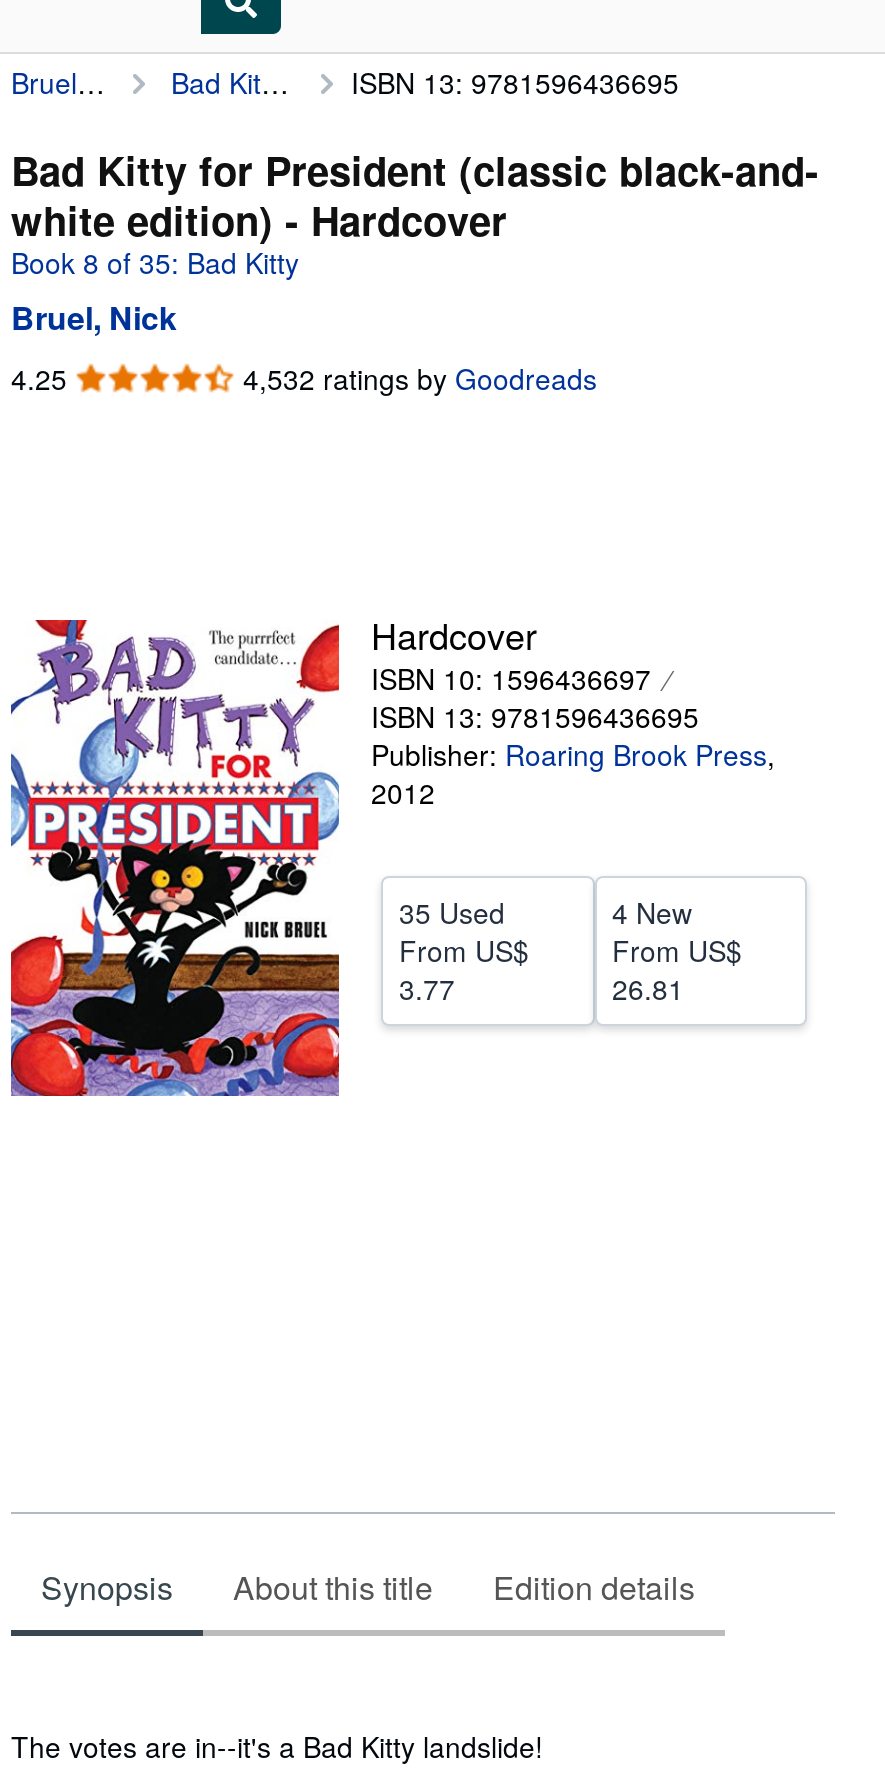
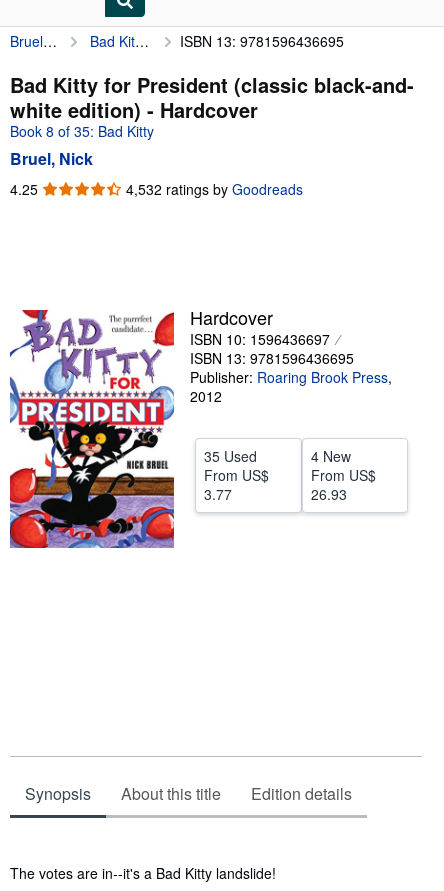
[612,968,684,1008] 26.81 -> [310,484,346,504] 26.93

